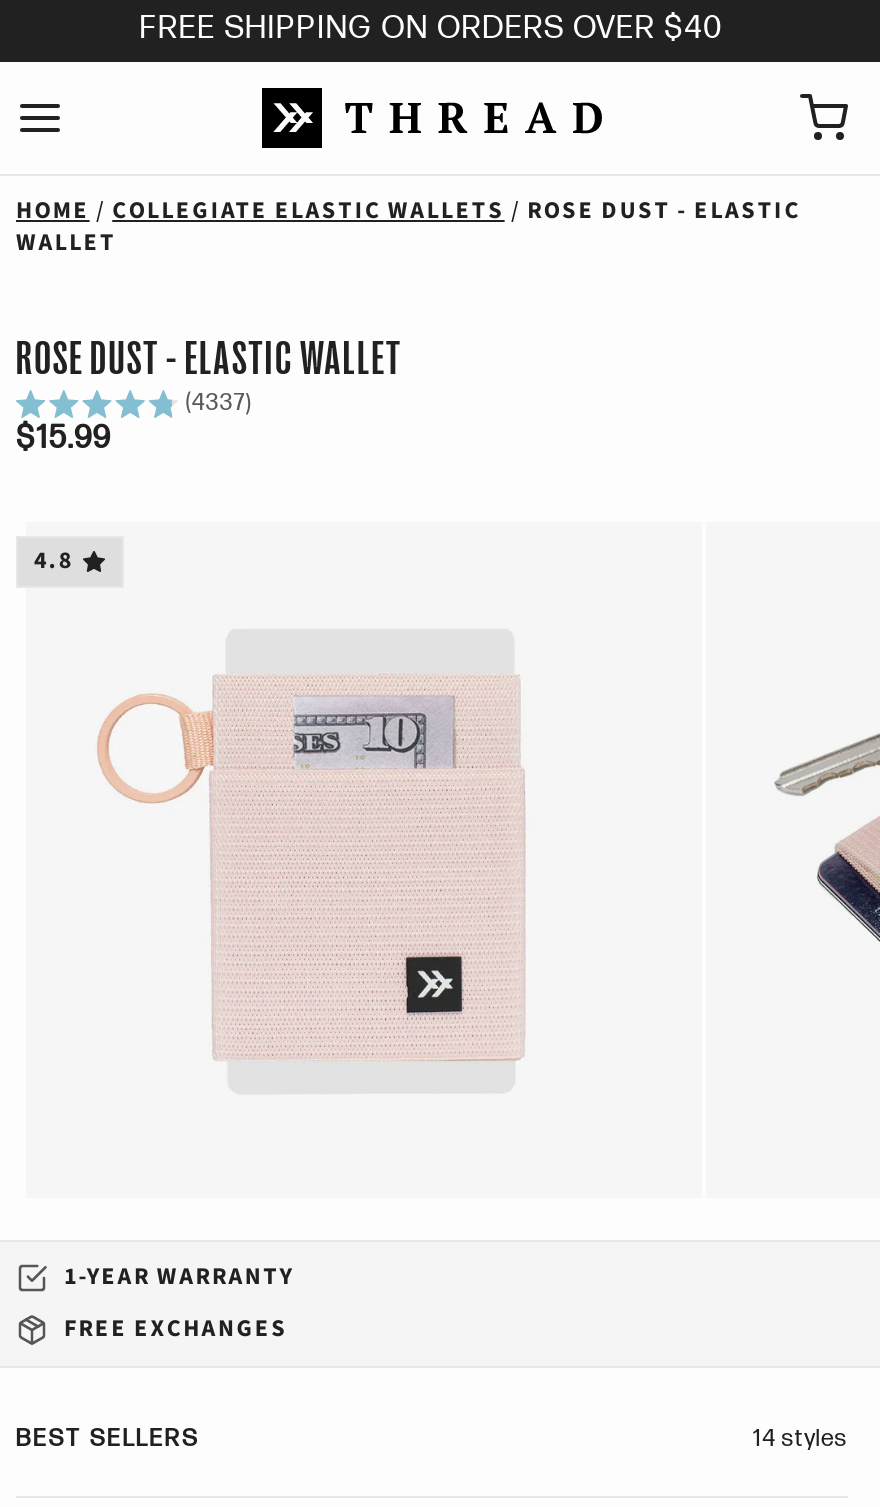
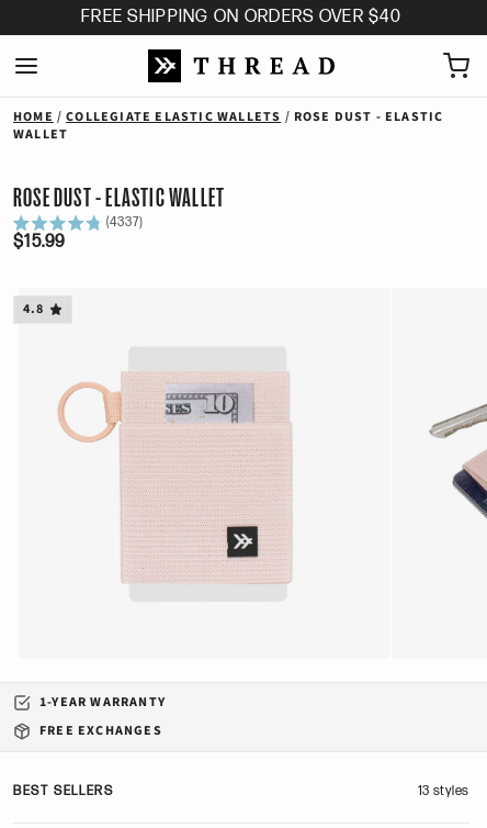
[753,1424,848,1454] 14 styles -> [417,783,469,799] 13 styles

